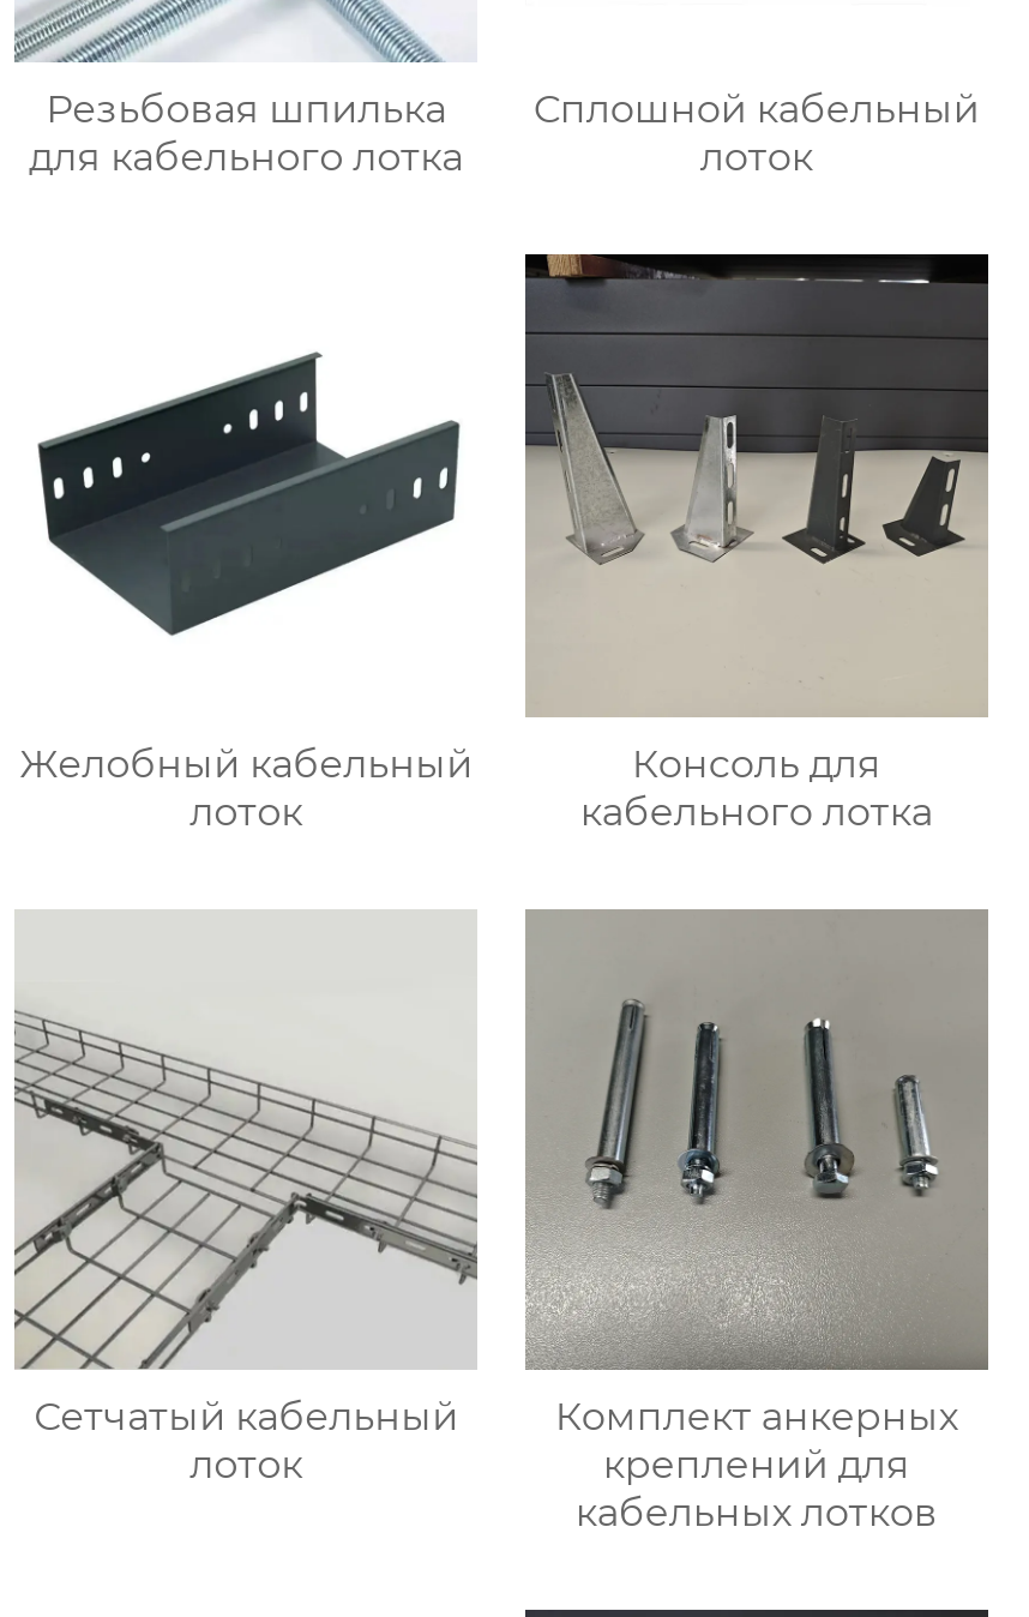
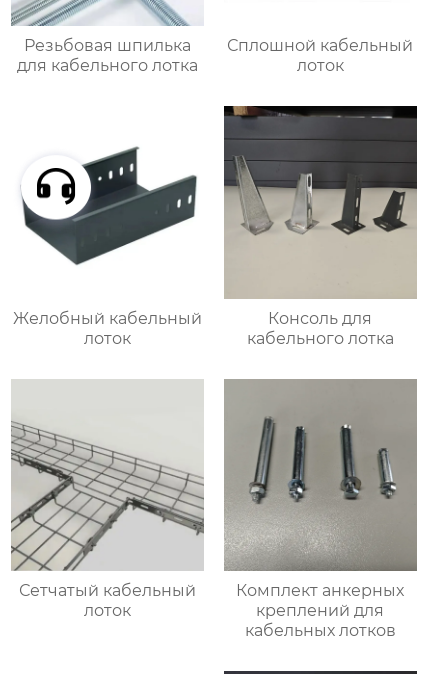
[36,396,209,537] [image] -> [21,166,93,224] [image]

